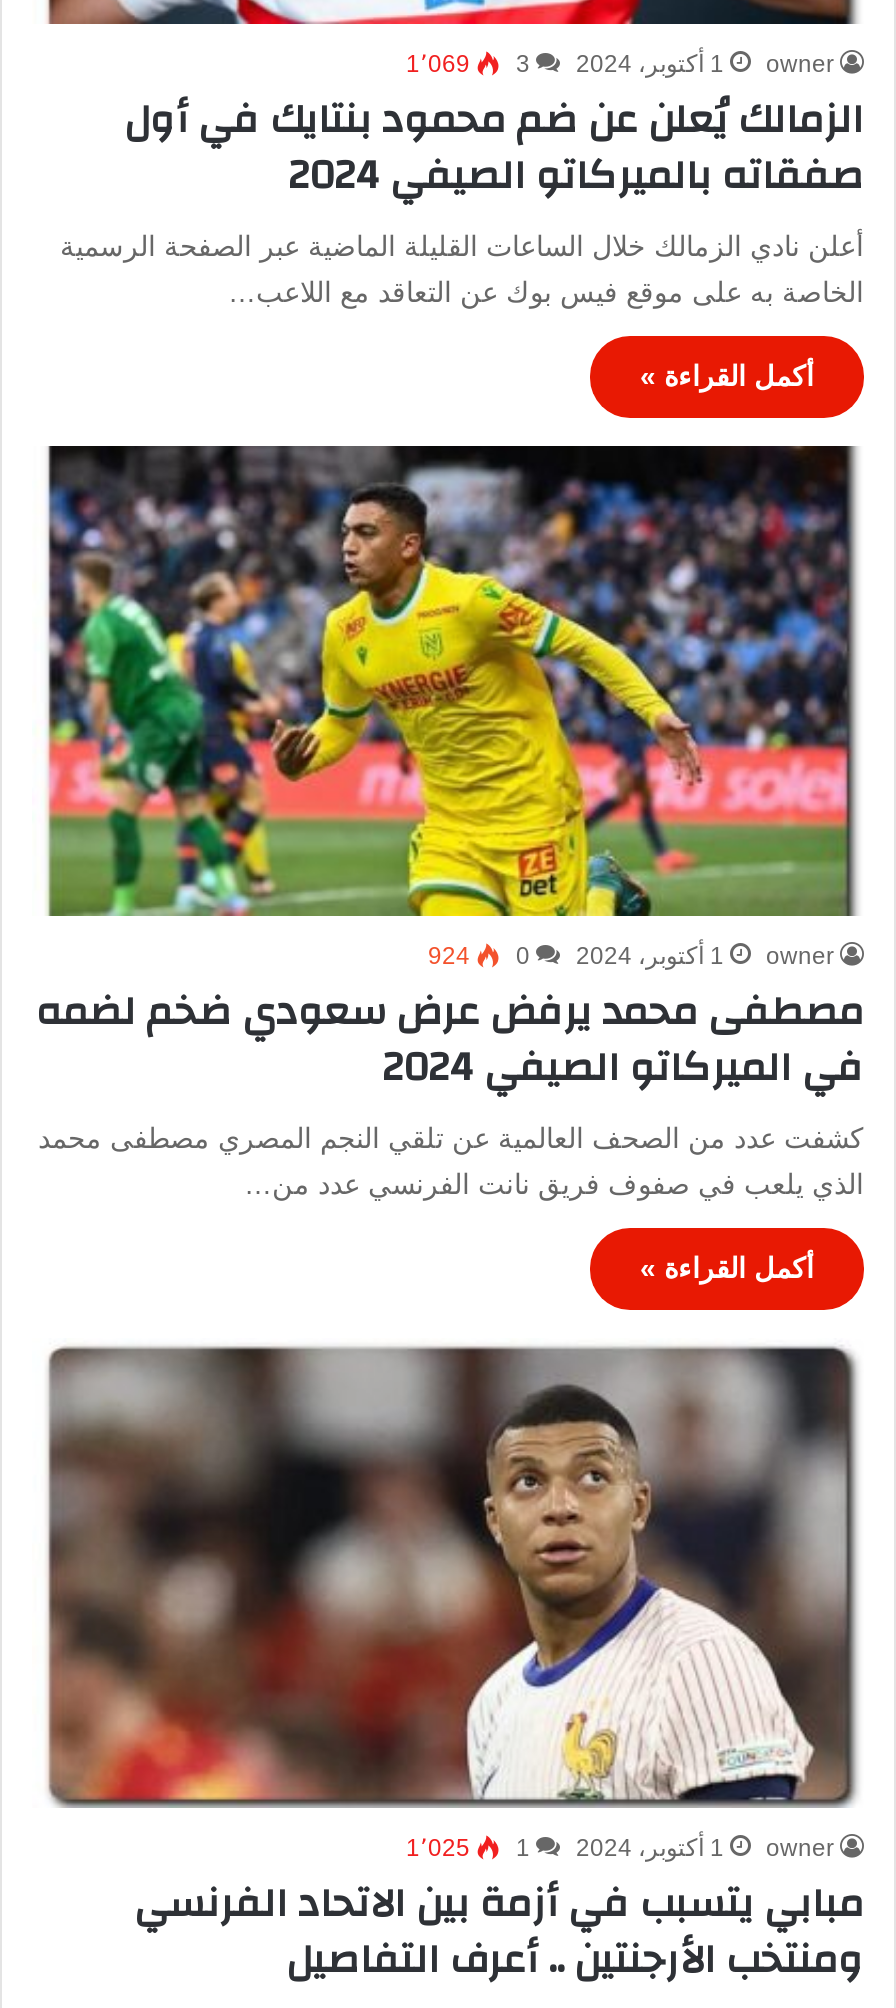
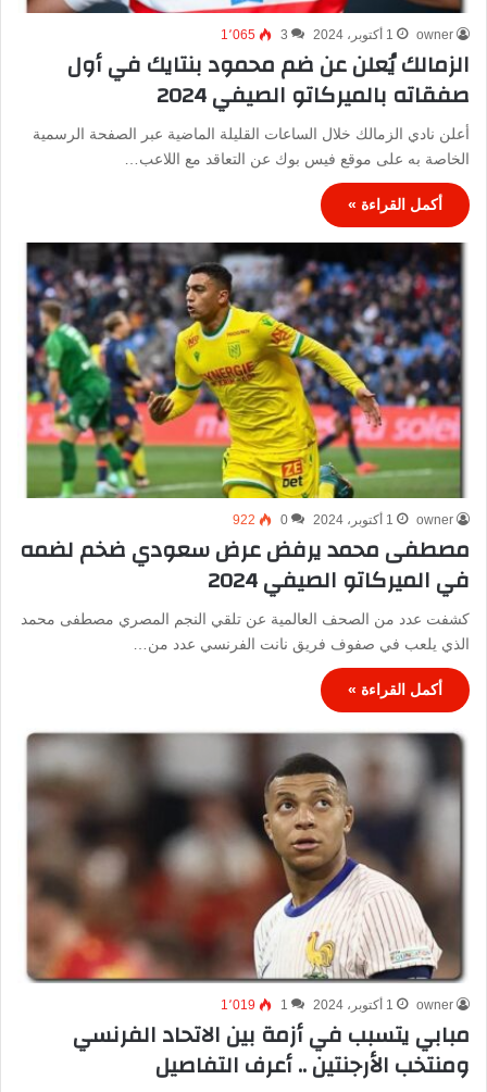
[406,50,530,78] 1٬069 3 -> [221,27,288,43] 1٬065 3
[428,942,530,970] 924 0 -> [233,512,288,527] 922 0
[406,1833,530,1861] 1٬025 1 -> [221,997,288,1012] 1٬019 1

